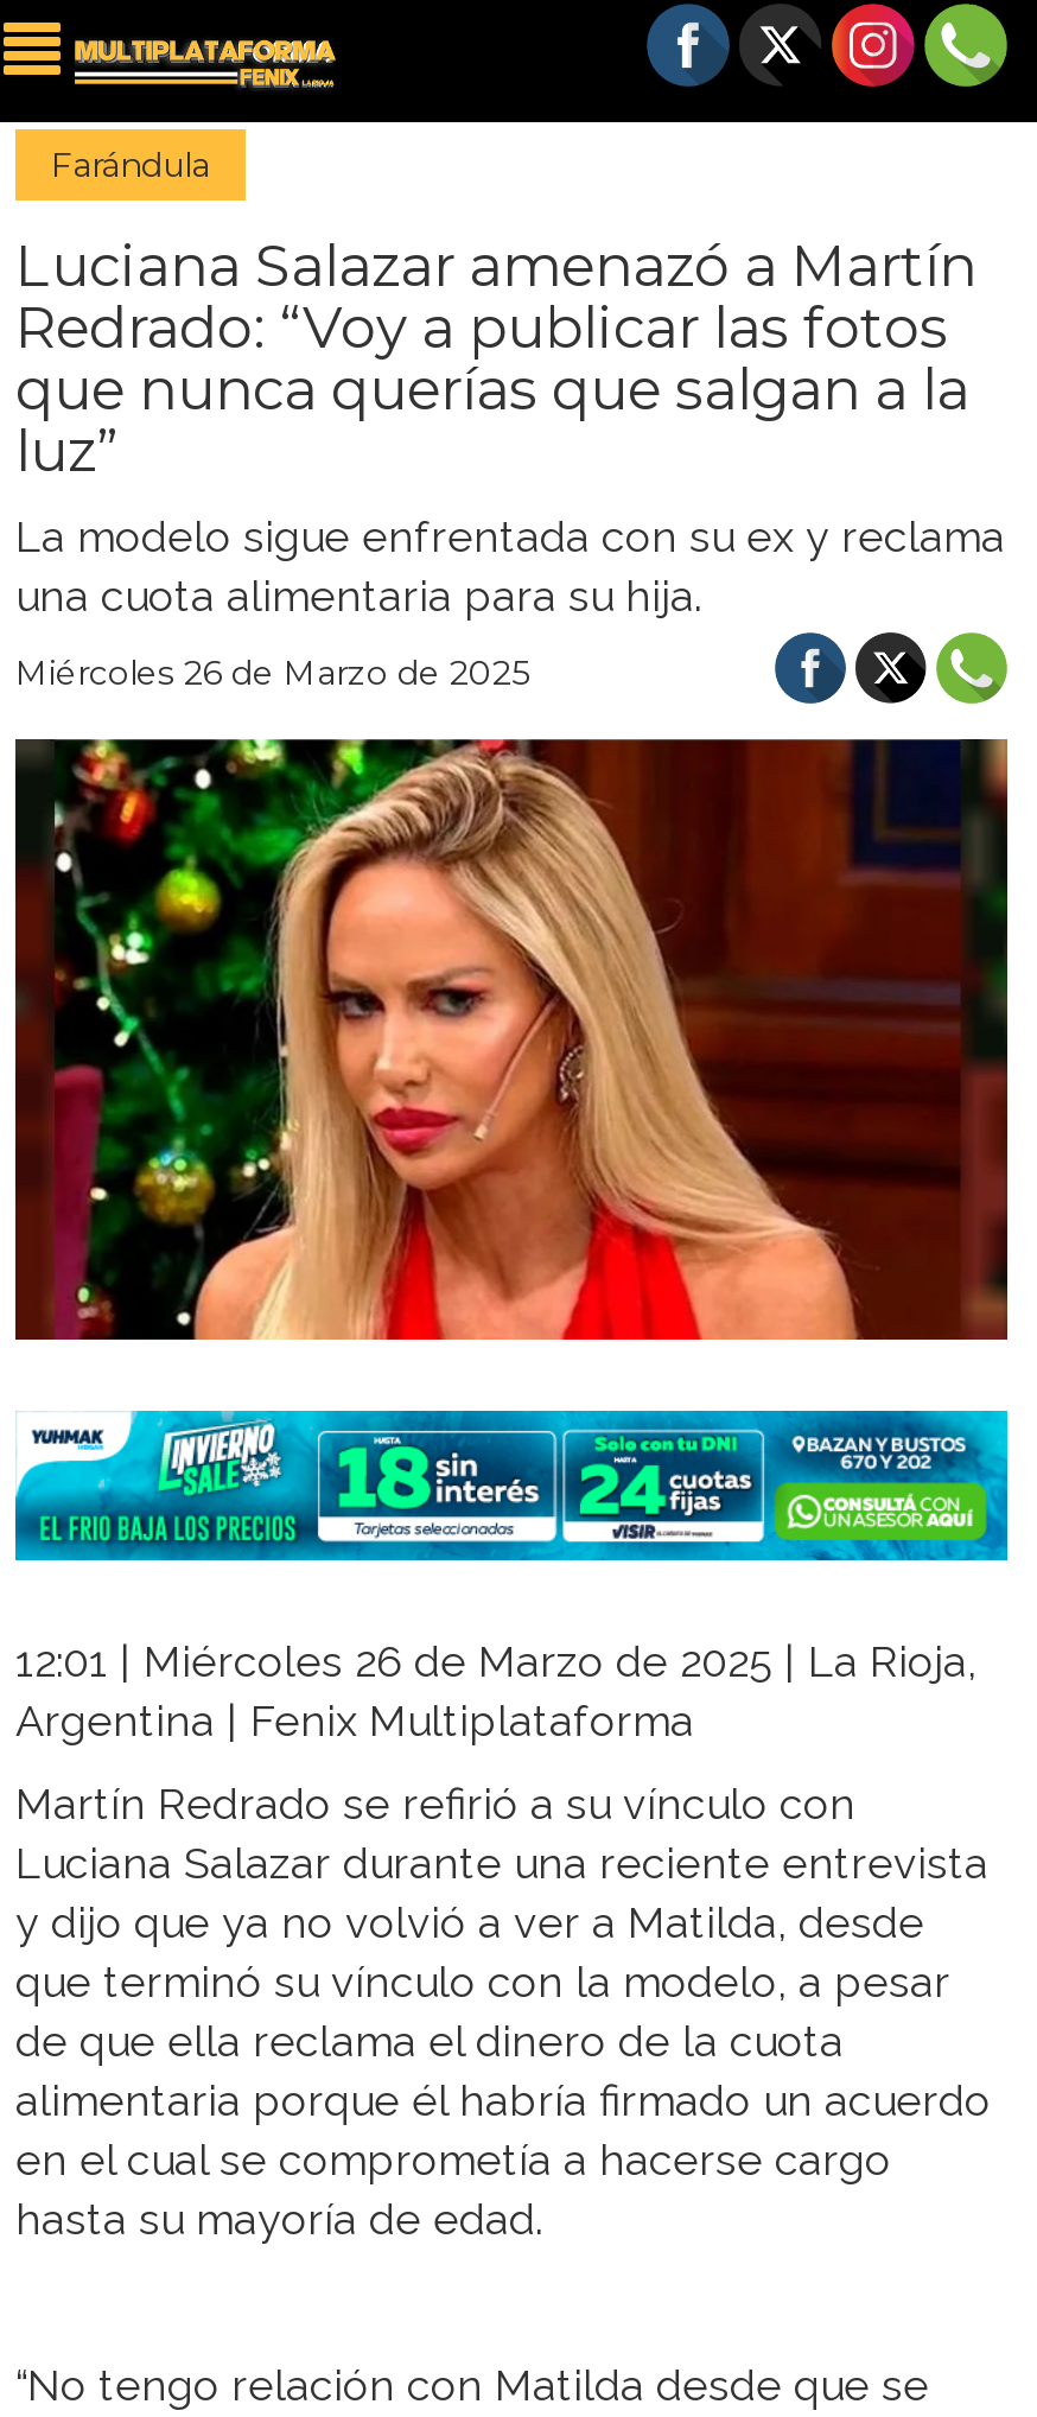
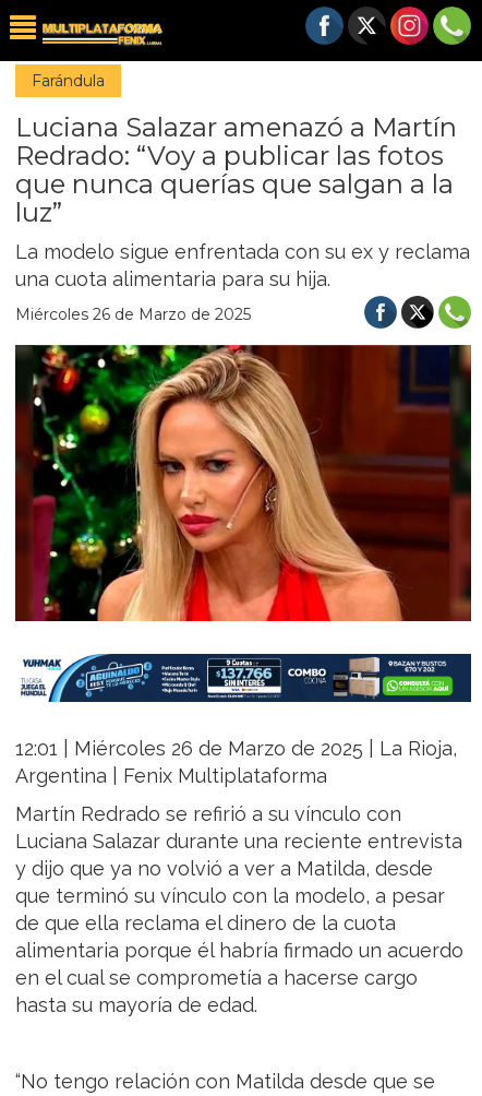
[13,1408,1010,1563] [image] -> [15,653,472,703] [image]

